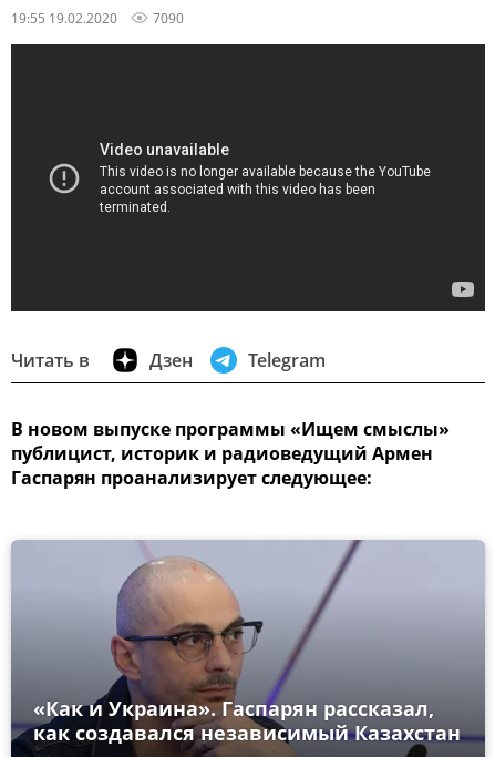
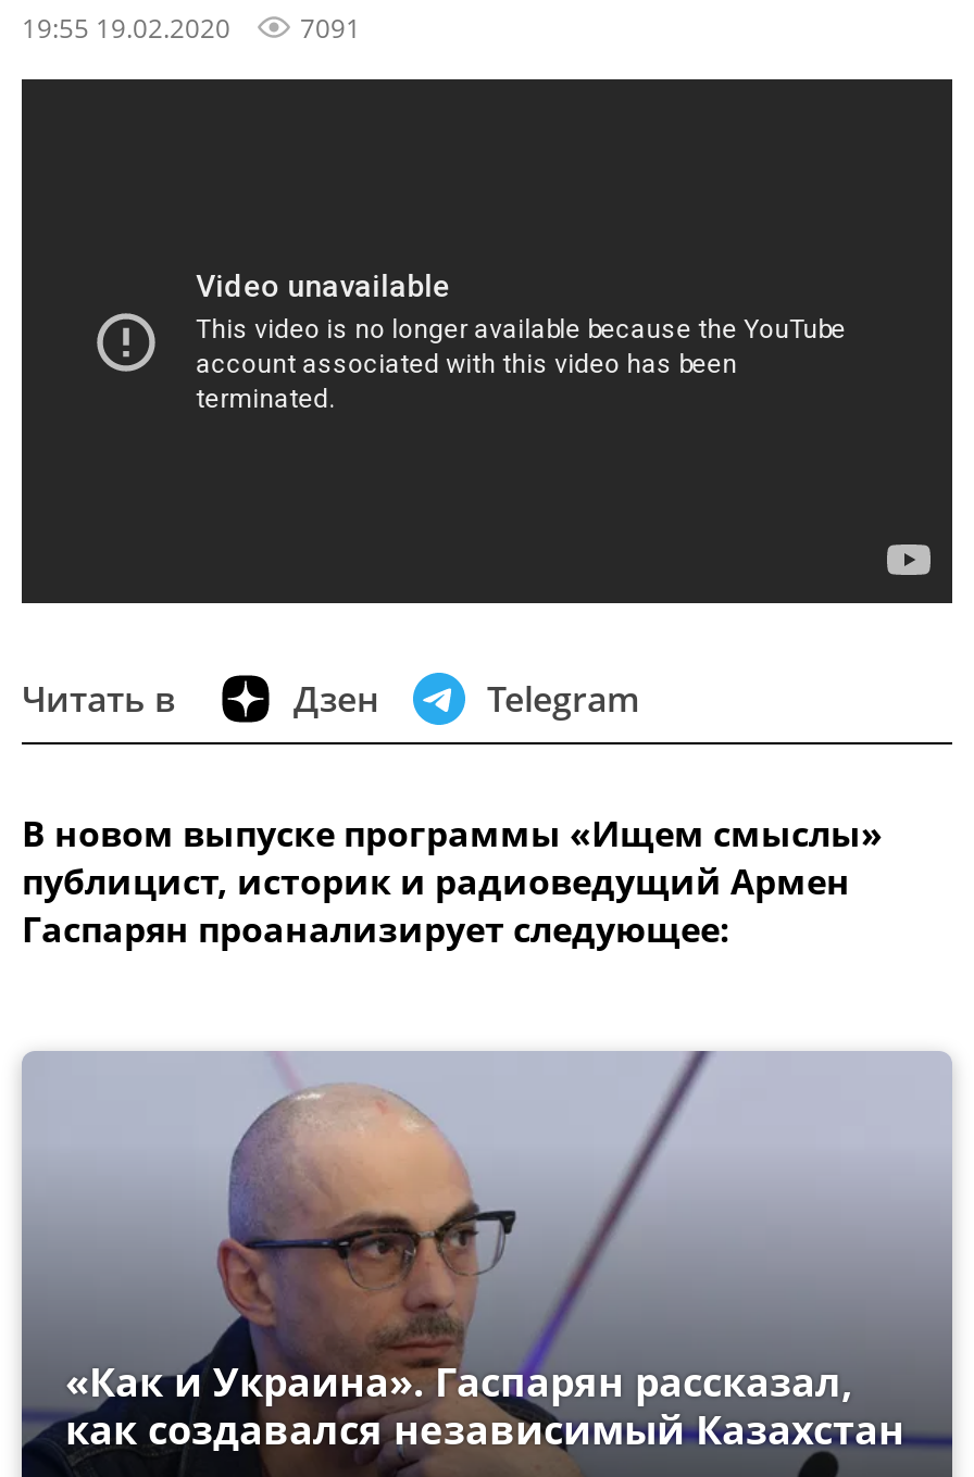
[11,9,184,27] 19:55 19.02.2020 7090 -> [22,10,361,45] 19:55 19.02.2020 7091

